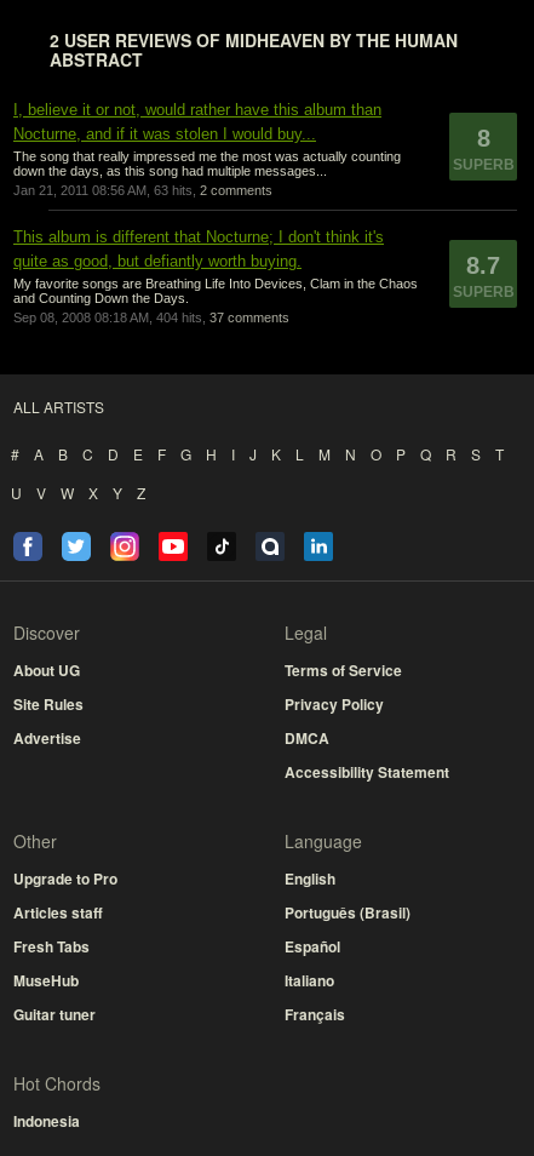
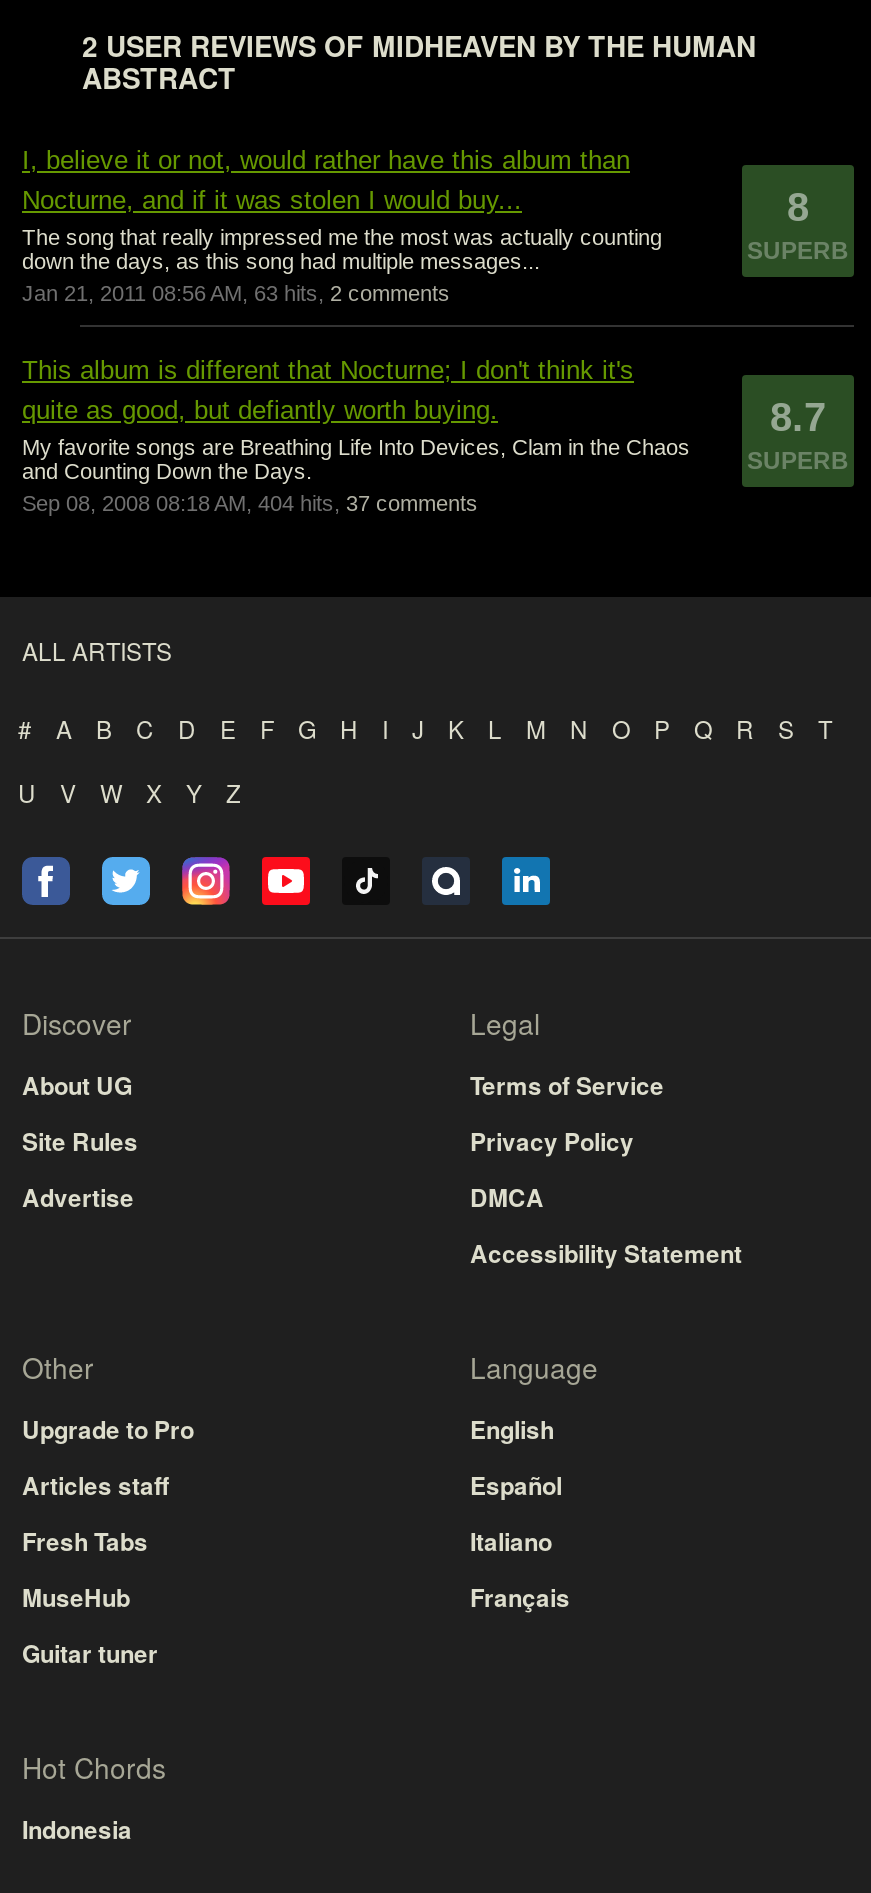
[285,902,410,924] Português (Brasil) -> none
moved [285,936,345,1025] -> [470,1468,570,1616]: Español | Italiano | Français

